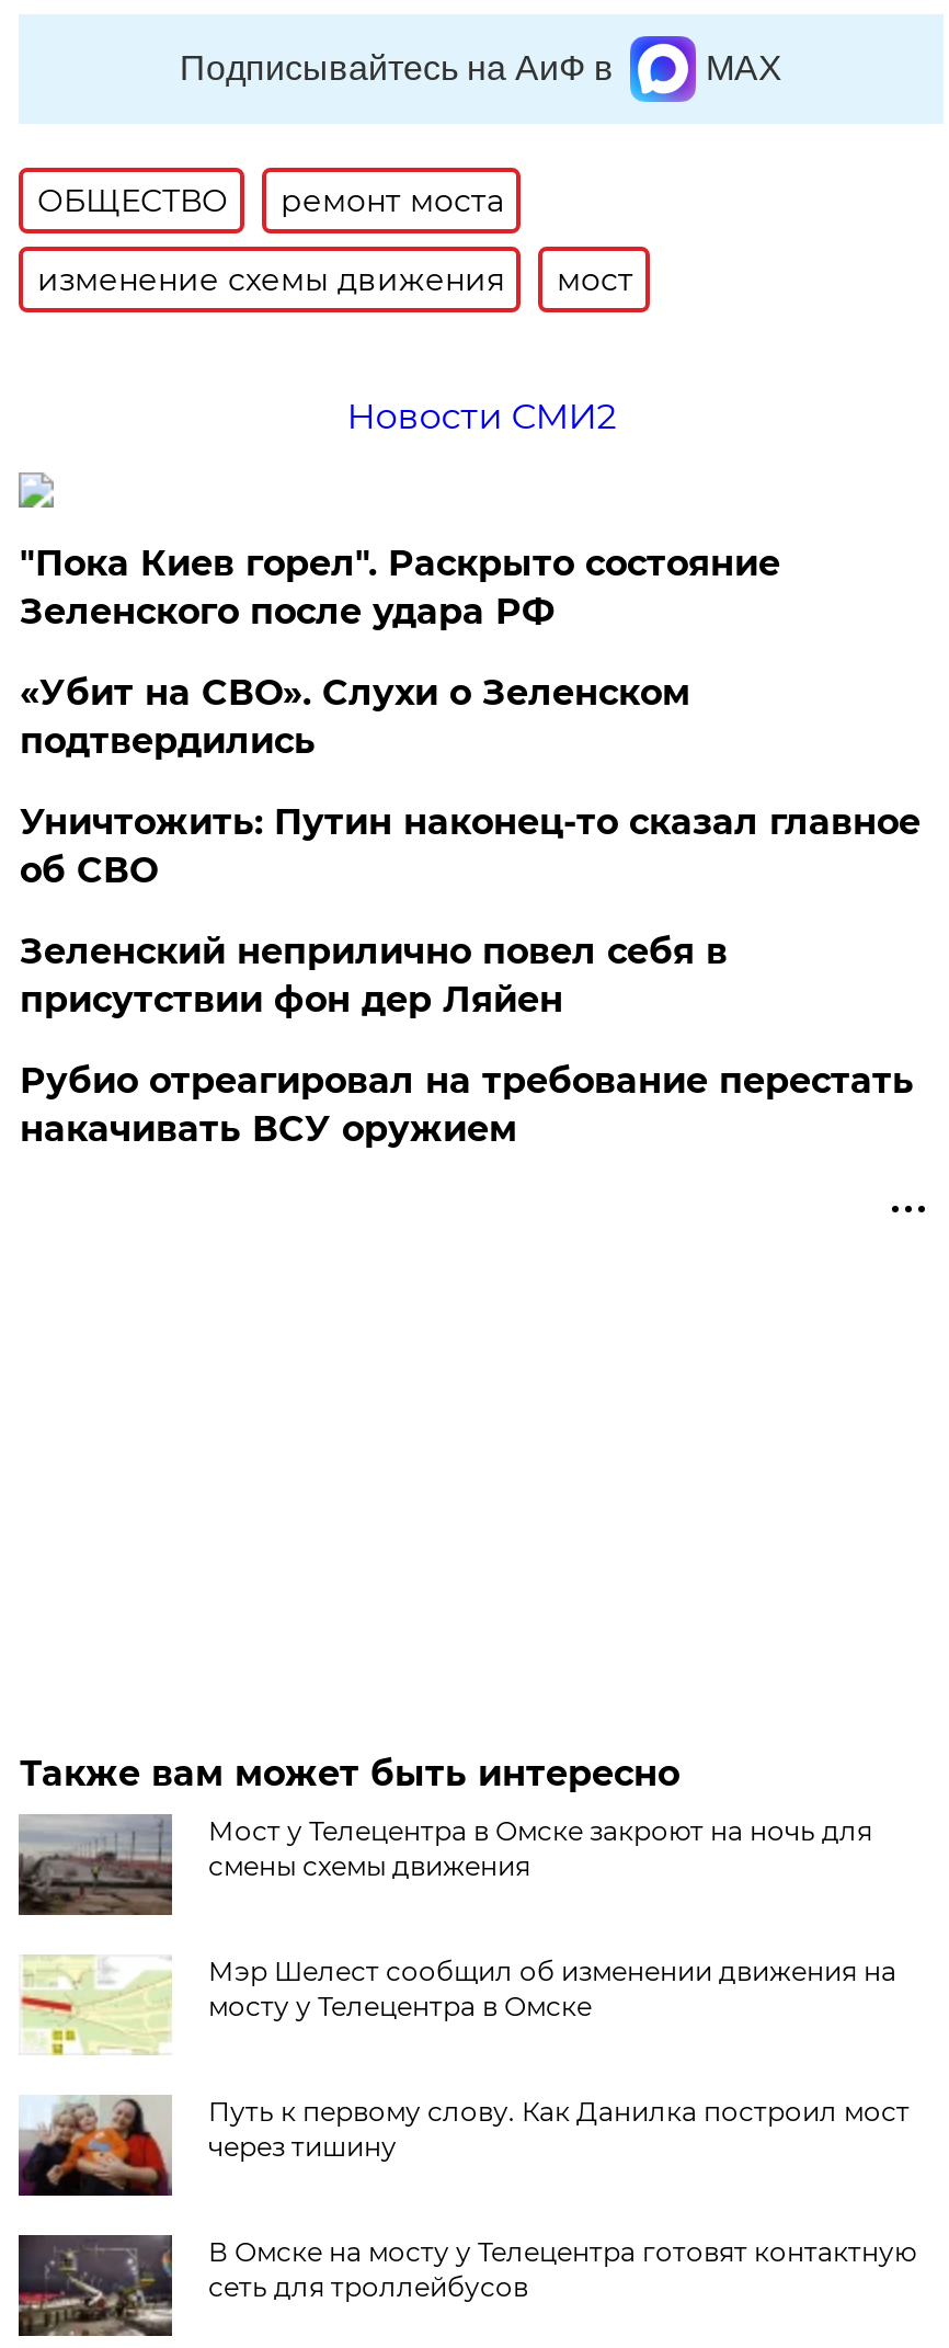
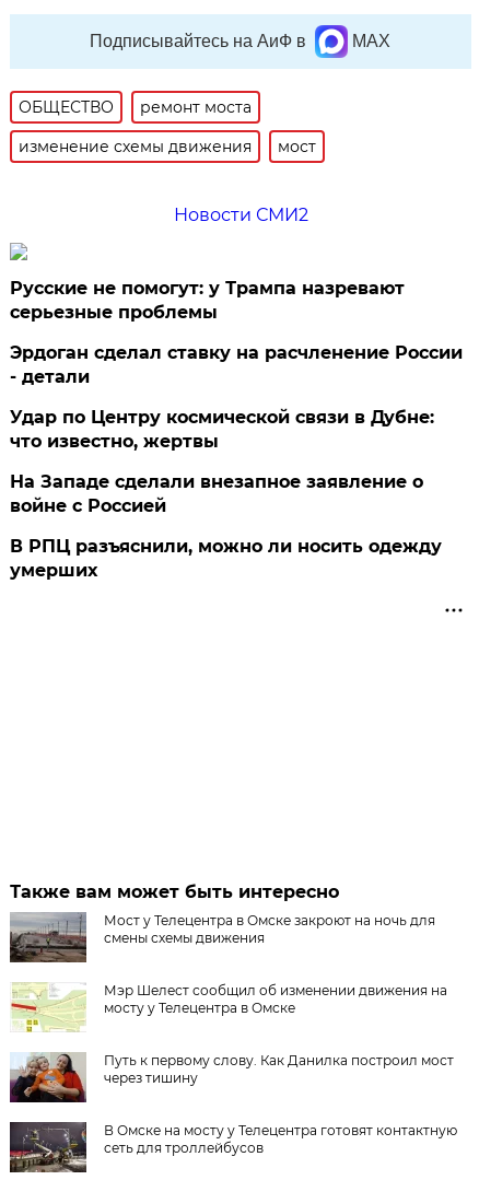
[20,543,780,632] "Пока Киев горел". Раскрыто состояние | Зеленского после удара РФ -> [10,278,405,323] Русские не помогут: у Трампа назревают | серьезные проблемы
[20,672,690,762] «Убит на СВО». Слухи о Зеленском | подтвердились -> [10,342,463,387] Эрдоган сделал ставку на расчленение России | - детали
[20,801,920,891] Уничтожить: Путин наконец-то сказал главное | об СВО -> [10,407,435,452] Удар по Центру космической связи в Дубне: | что известно, жертвы
[20,931,727,1021] Зеленский неприлично повел cебя в | присутствии фон дер Ляйен -> [10,471,424,516] На Западе сделали внезапное заявление о | войне с Россией
[20,1060,914,1150] Рубио отреагировал на требование перестать | накачивать ВСУ оружием -> [10,536,442,581] В РПЦ разъяснили, можно ли носить одежду | умерших

